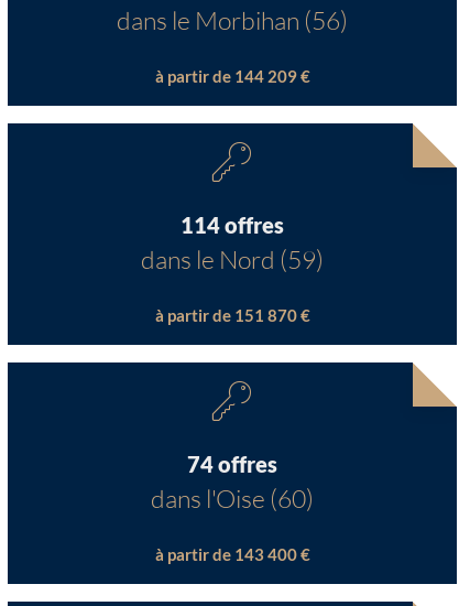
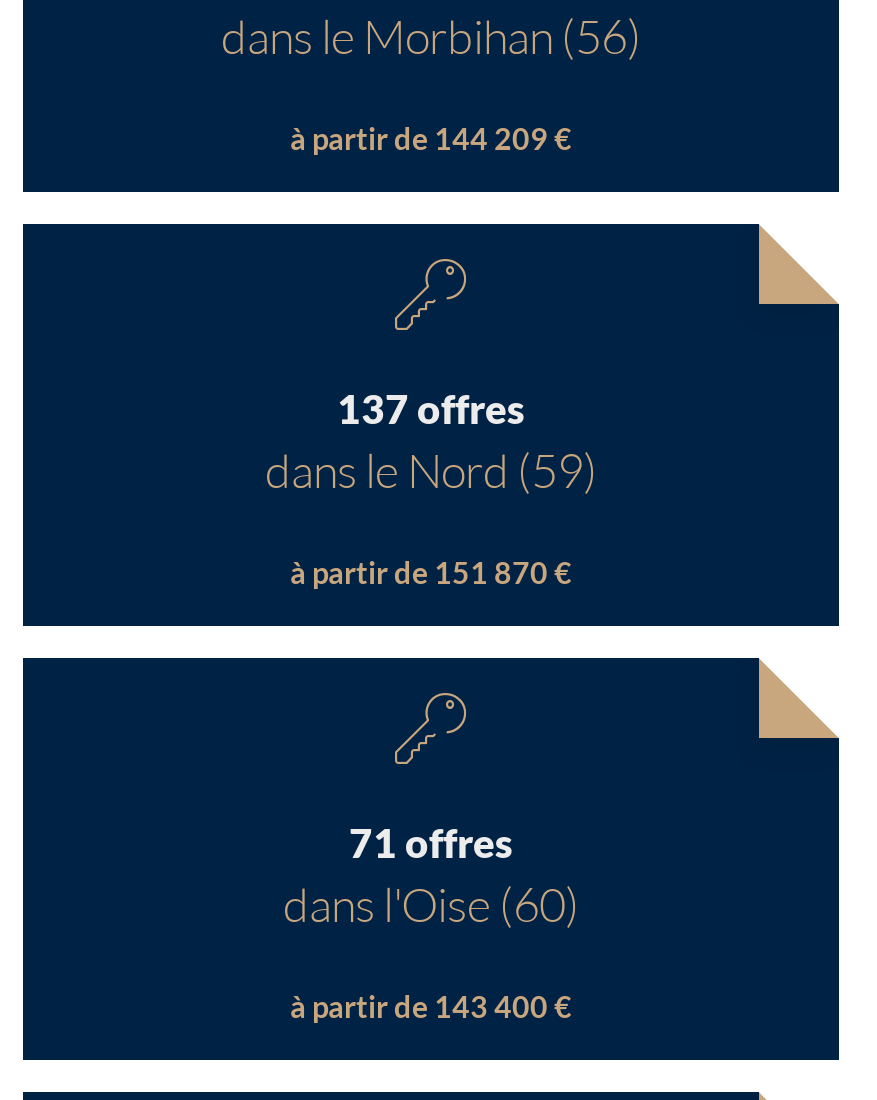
[181,211,284,237] 114 offres -> [337,383,525,431] 137 offres
[187,450,277,477] 74 offres -> [349,817,513,865] 71 offres

